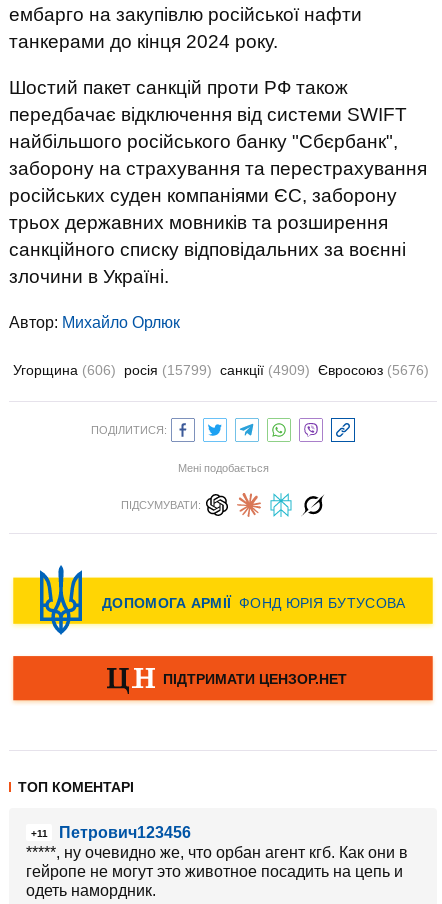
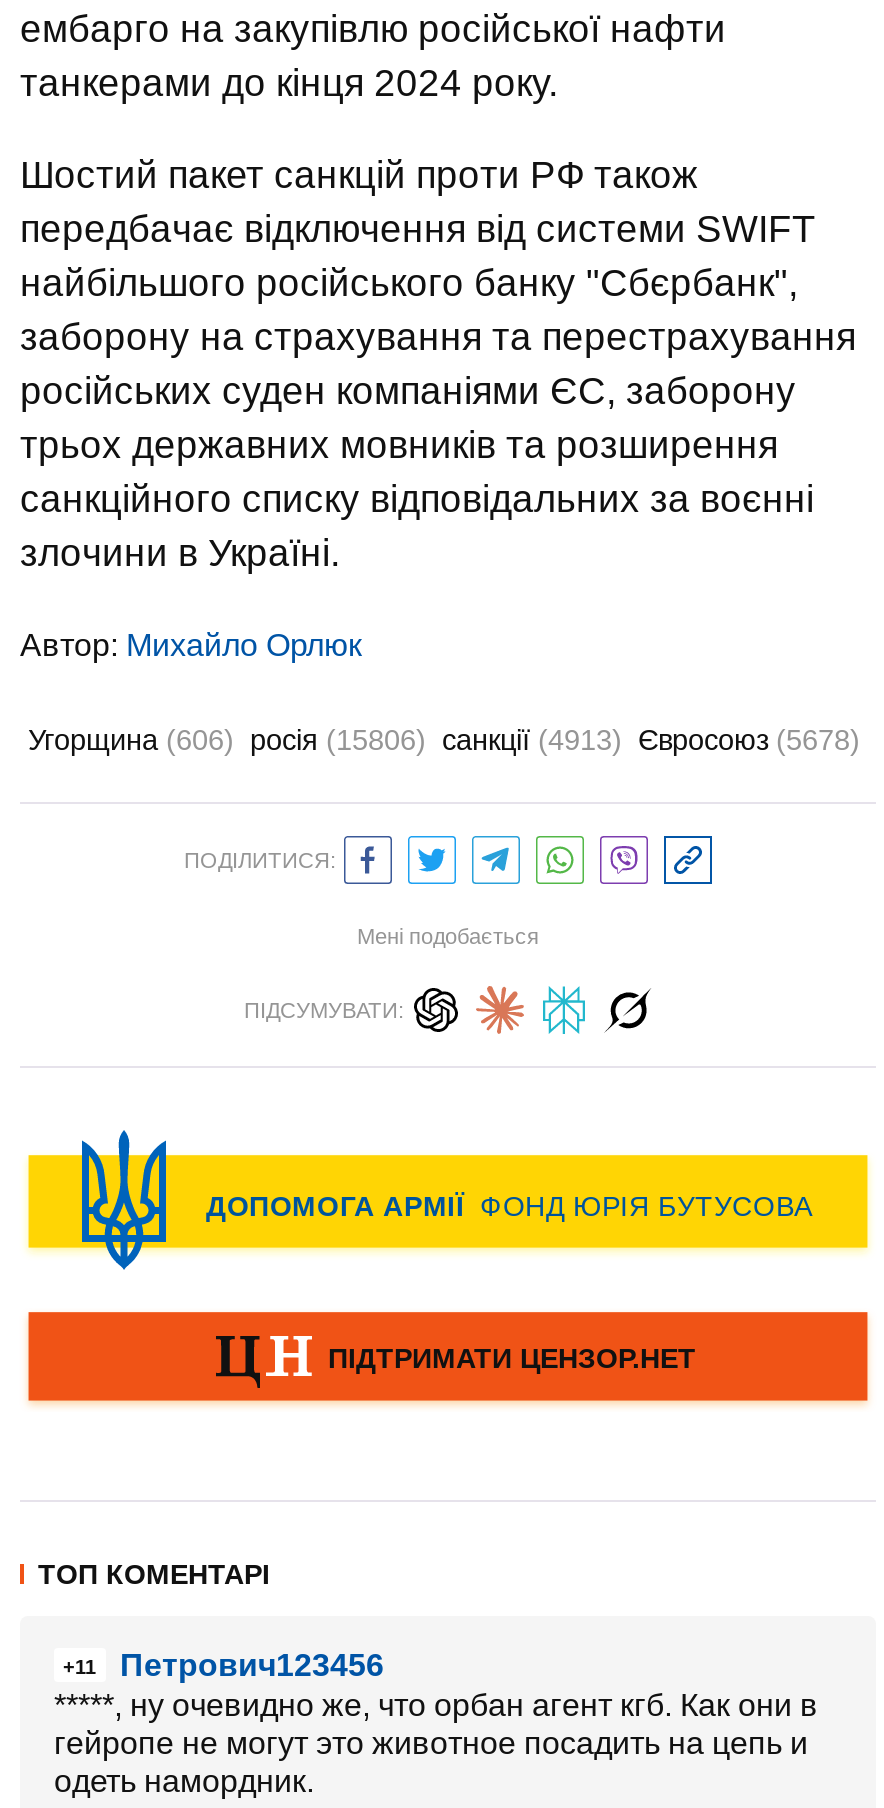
[13,362,429,378] Угорщина (606) росія (15799) санкції (4909) Євросоюз (5676) -> [28,724,860,756] Угорщина (606) росія (15806) санкції (4913) Євросоюз (5678)

